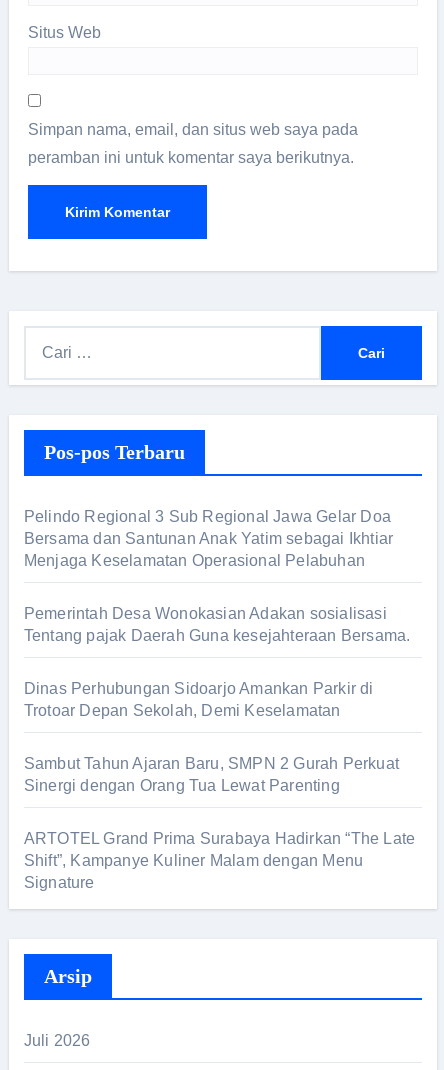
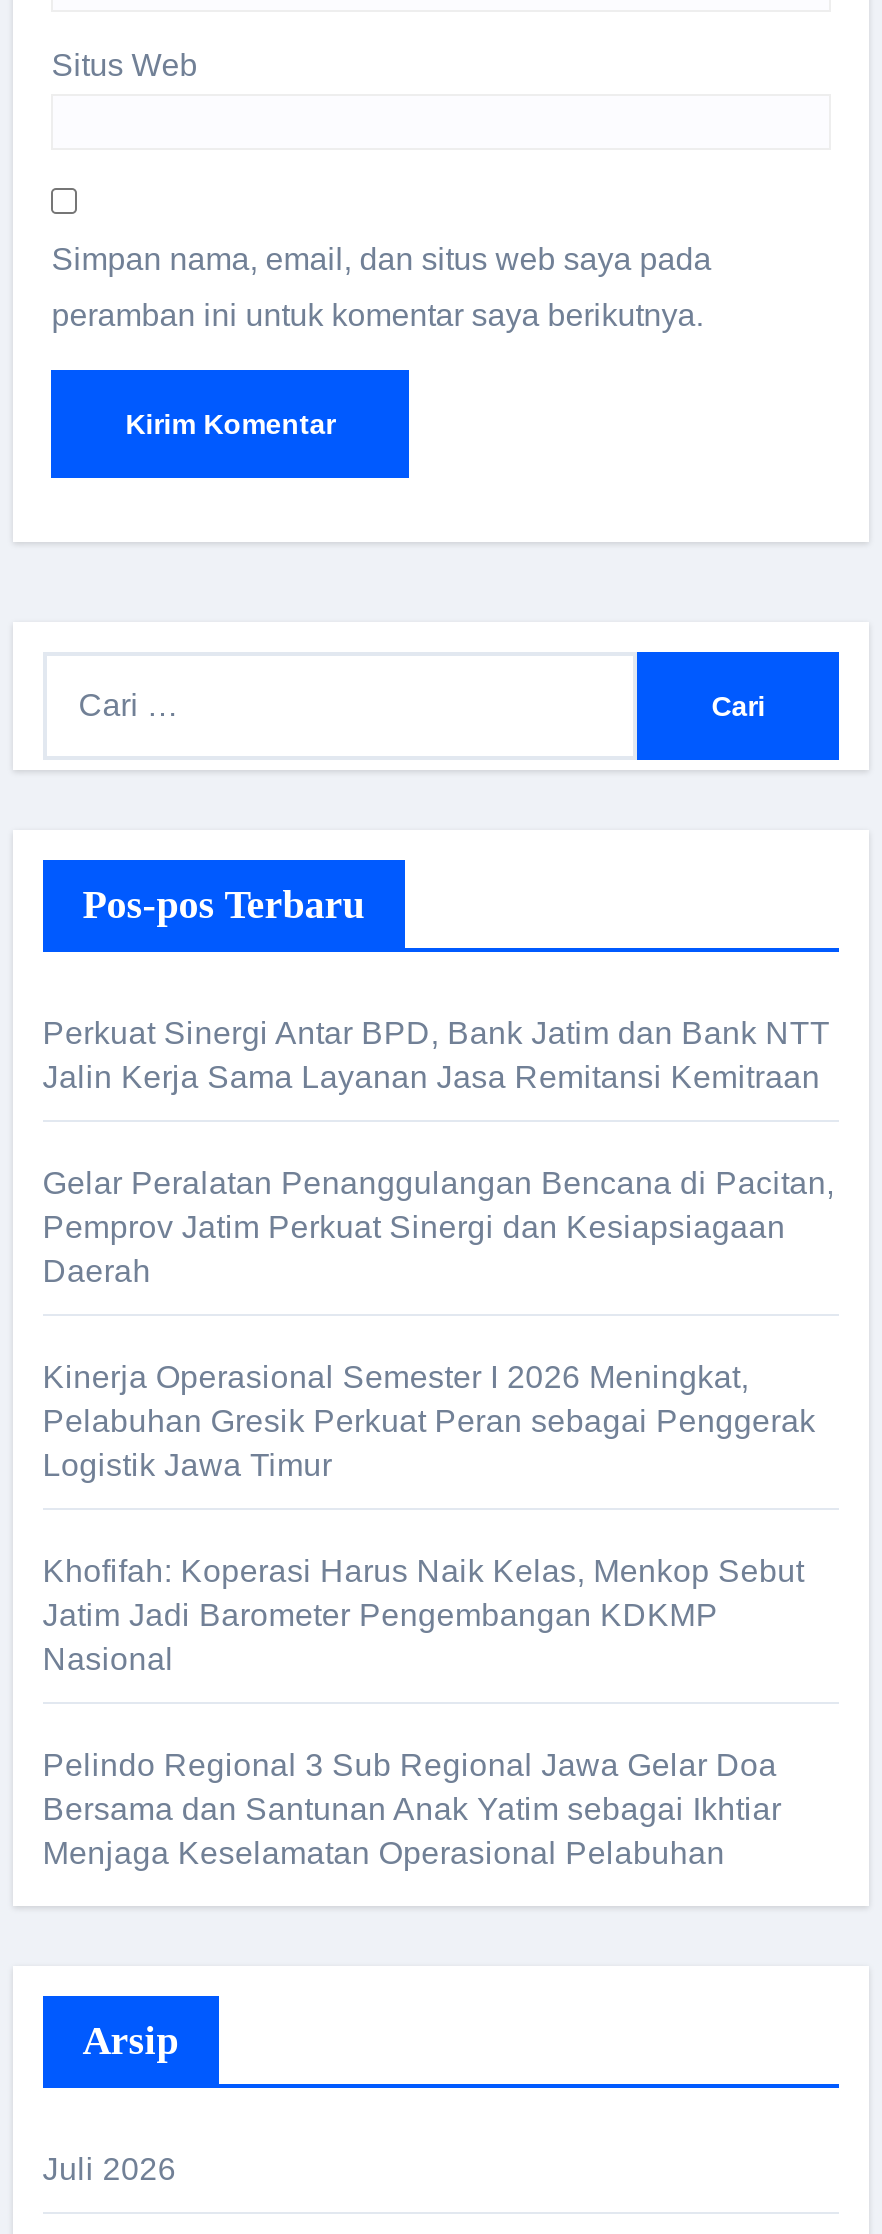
none -> [43,1015,835,1675] Perkuat Sinergi Antar BPD, Bank Jatim dan Bank NTT | Jalin Kerja Sama Layanan Jasa Remitansi Kemitraan | Gelar Peralatan Penanggulangan Bencana di Pacitan, | Pemprov Jatim Perkuat Sinergi dan Kesiapsiagaan | Daerah | Kinerja Operasional Semester I 2026 Meningkat, | Pelabuhan Gresik Perkuat Peran sebagai Penggerak | Logistik Jawa Timur | Khofifah: Koperasi Harus Naik Kelas, Menkop Sebut | Jatim Jadi Barometer Pengembangan KDKMP | Nasional
moved [24,507,393,568] -> [43,1747,781,1869]: Pelindo Regional 3 Sub Regional Jawa Gelar Doa | Bersama dan Santunan Anak Yatim sebagai Ikhtiar | Menjaga Keselamatan Operasional Pelabuhan
[24,604,415,890] Pemerintah Desa Wonokasian Adakan sosialisasi | Tentang pajak Daerah Guna kesejahteraan Bersama. | Dinas Perhubungan Sidoarjo Amankan Parkir di | Trotoar Depan Sekolah, Demi Keselamatan | Sambut Tahun Ajaran Baru, SMPN 2 Gurah Perkuat | Sinergi dengan Orang Tua Lewat Parenting | ARTOTEL Grand Prima Surabaya Hadirkan “The Late | Shift”, Kampanye Kuliner Malam dengan Menu | Signature -> none

